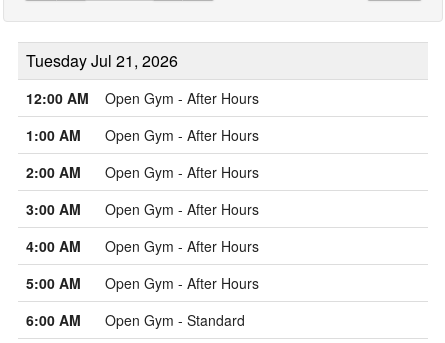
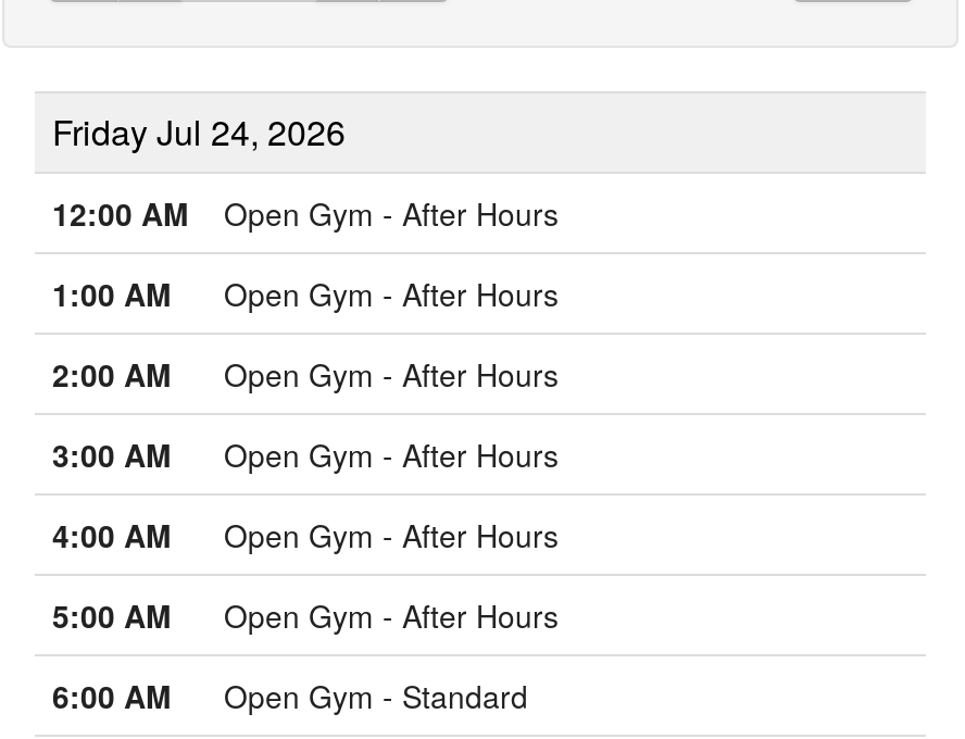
[26,49,178,72] Tuesday Jul 21, 2026 -> [52,107,346,156] Friday Jul 24, 2026

